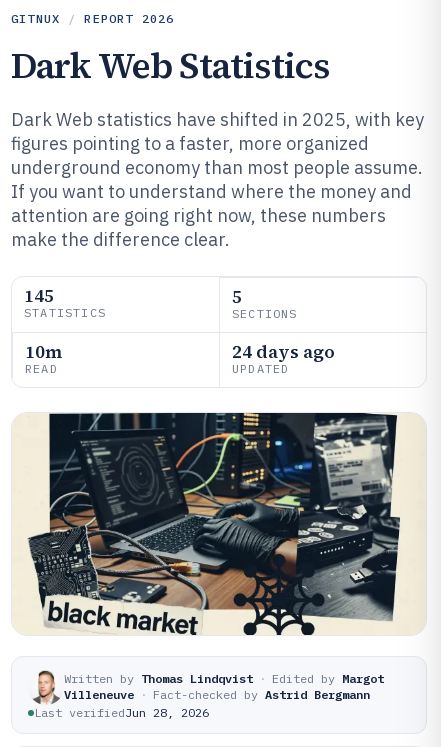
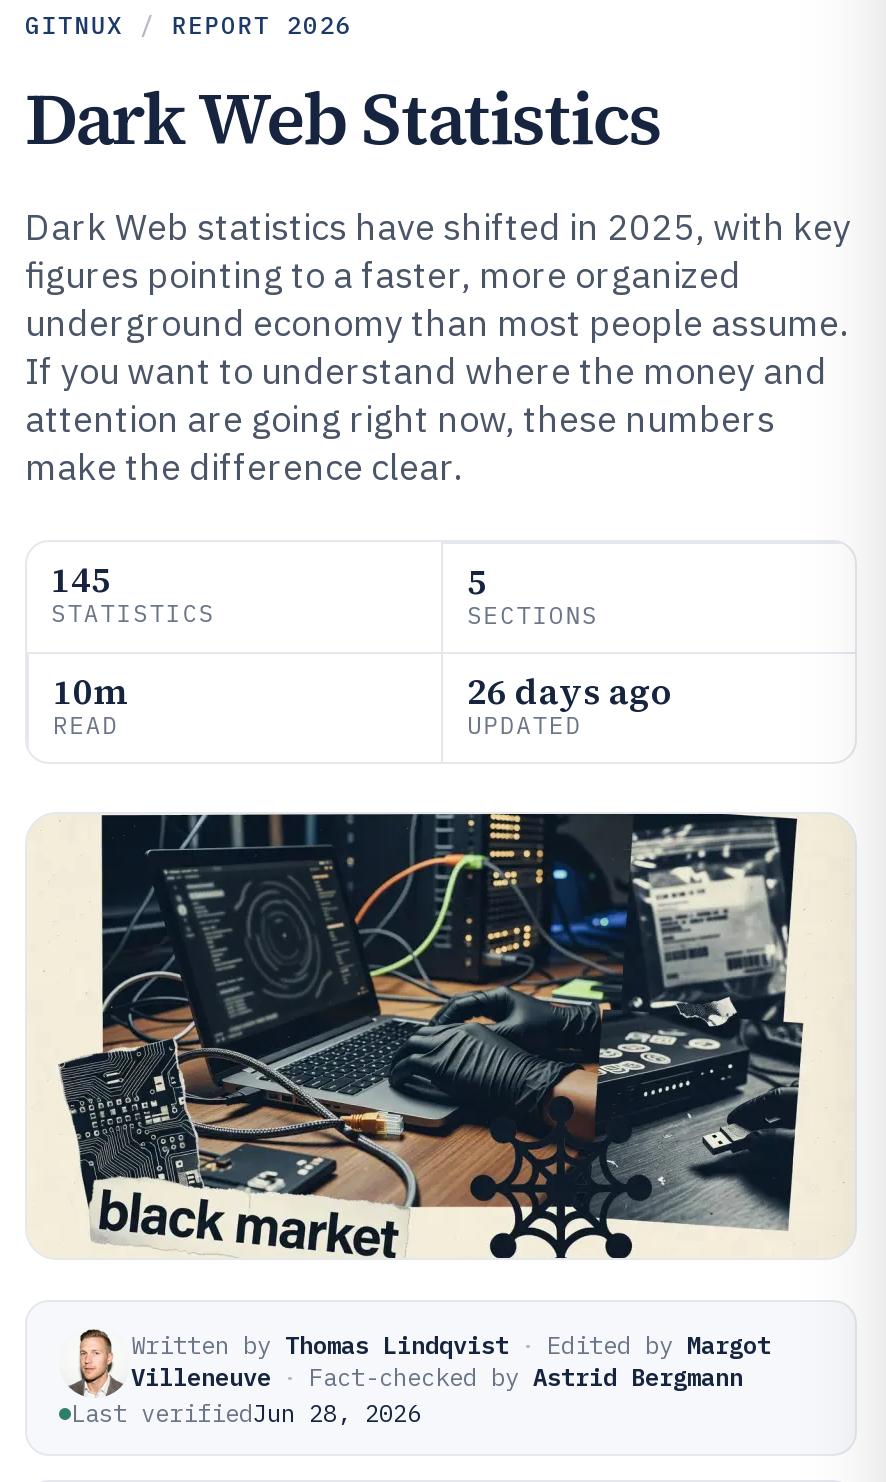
[232,339,335,364] 24 days ago -> [467,666,673,716] 26 days ago

